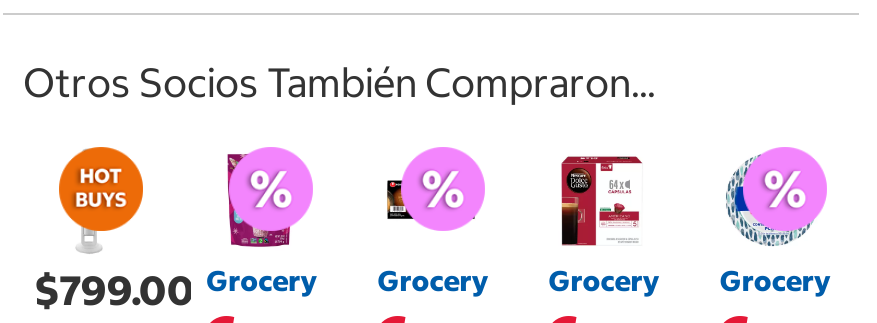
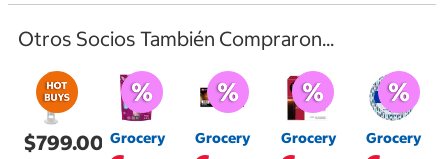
[571,147,655,231] [image] -> [291,70,335,114] [image]

